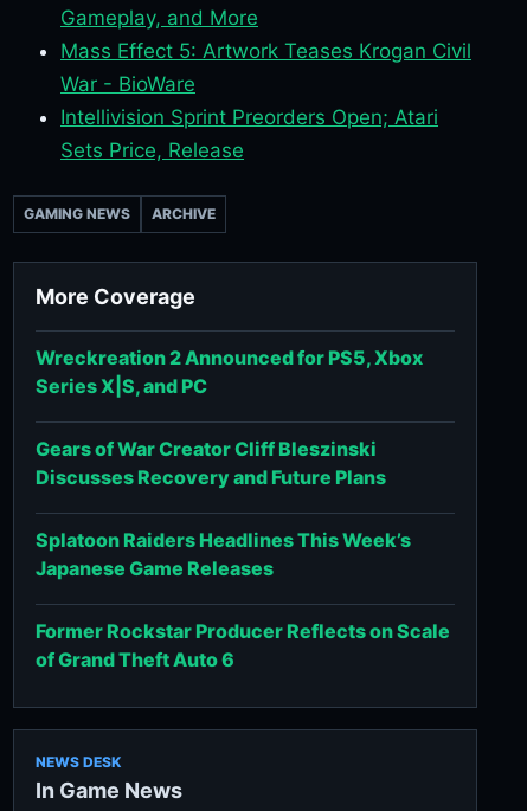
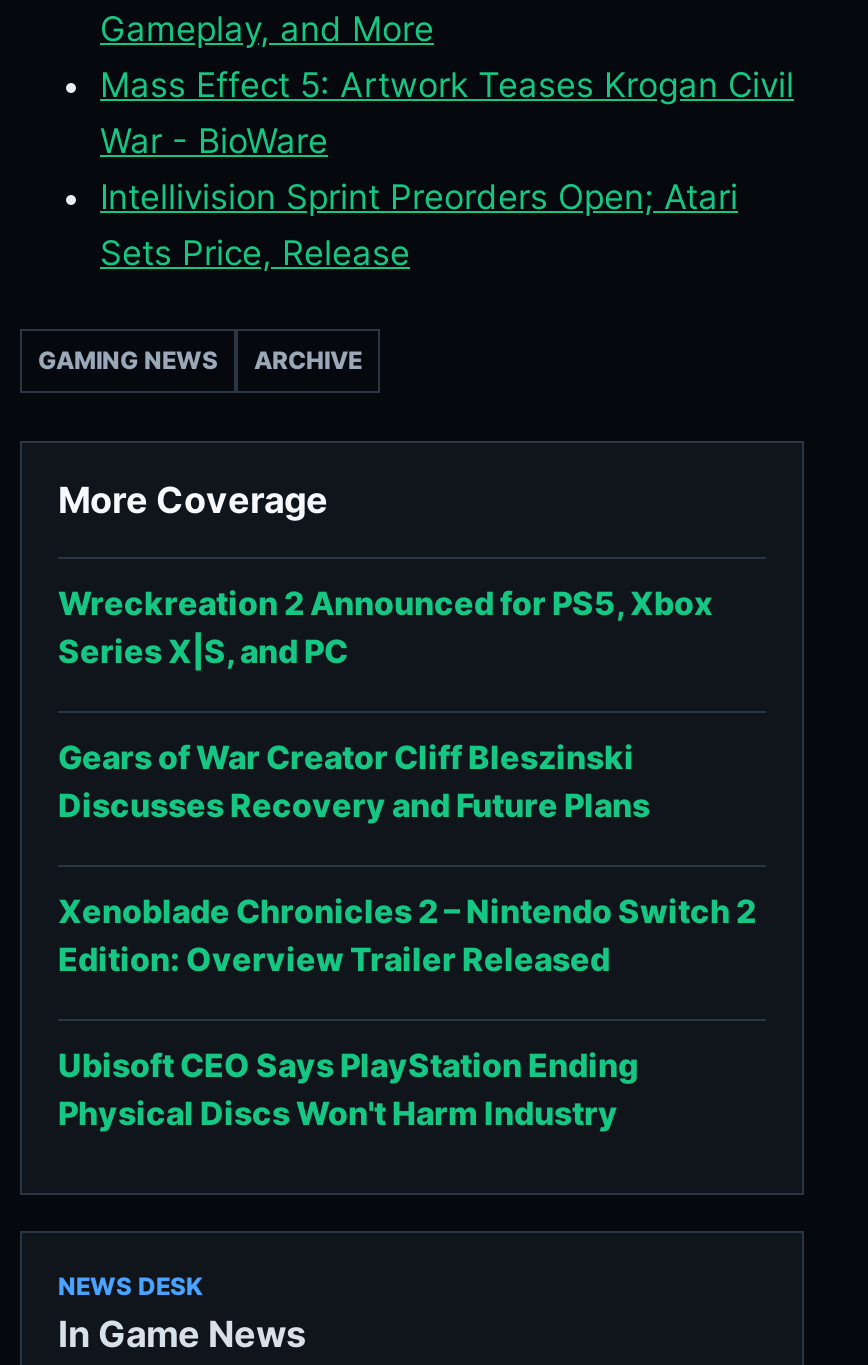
[36,528,411,580] Splatoon Raiders Headlines This Week’s | Japanese Game Releases -> [58,891,756,979] Xenoblade Chronicles 2 – Nintendo Switch 2 | Edition: Overview Trailer Released
[36,619,450,671] Former Rockstar Producer Reflects on Scale | of Grand Theft Auto 6 -> [58,1045,638,1133] Ubisoft CEO Says PlayStation Ending | Physical Discs Won't Harm Industry

